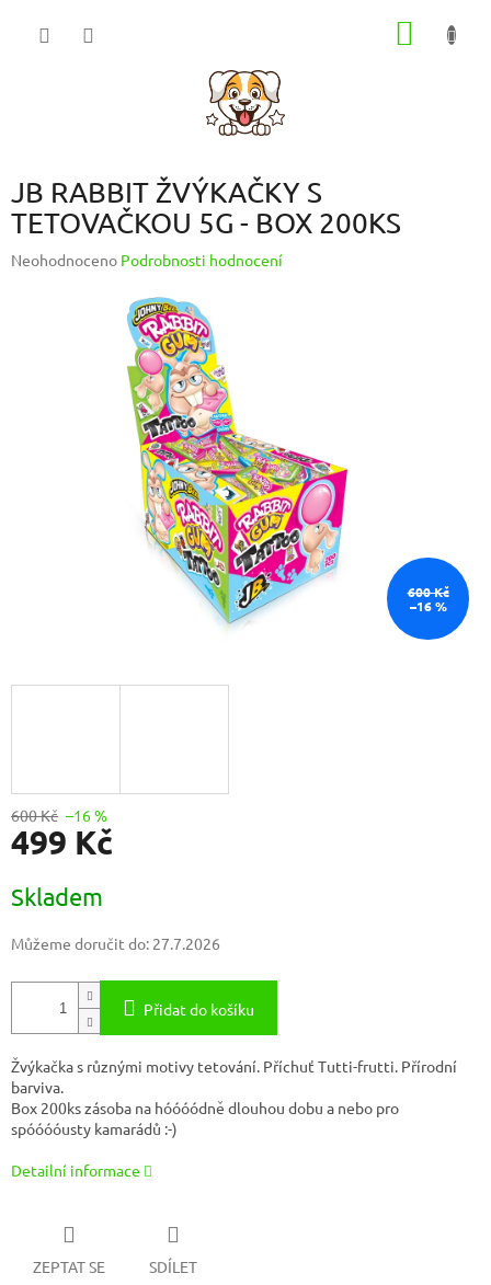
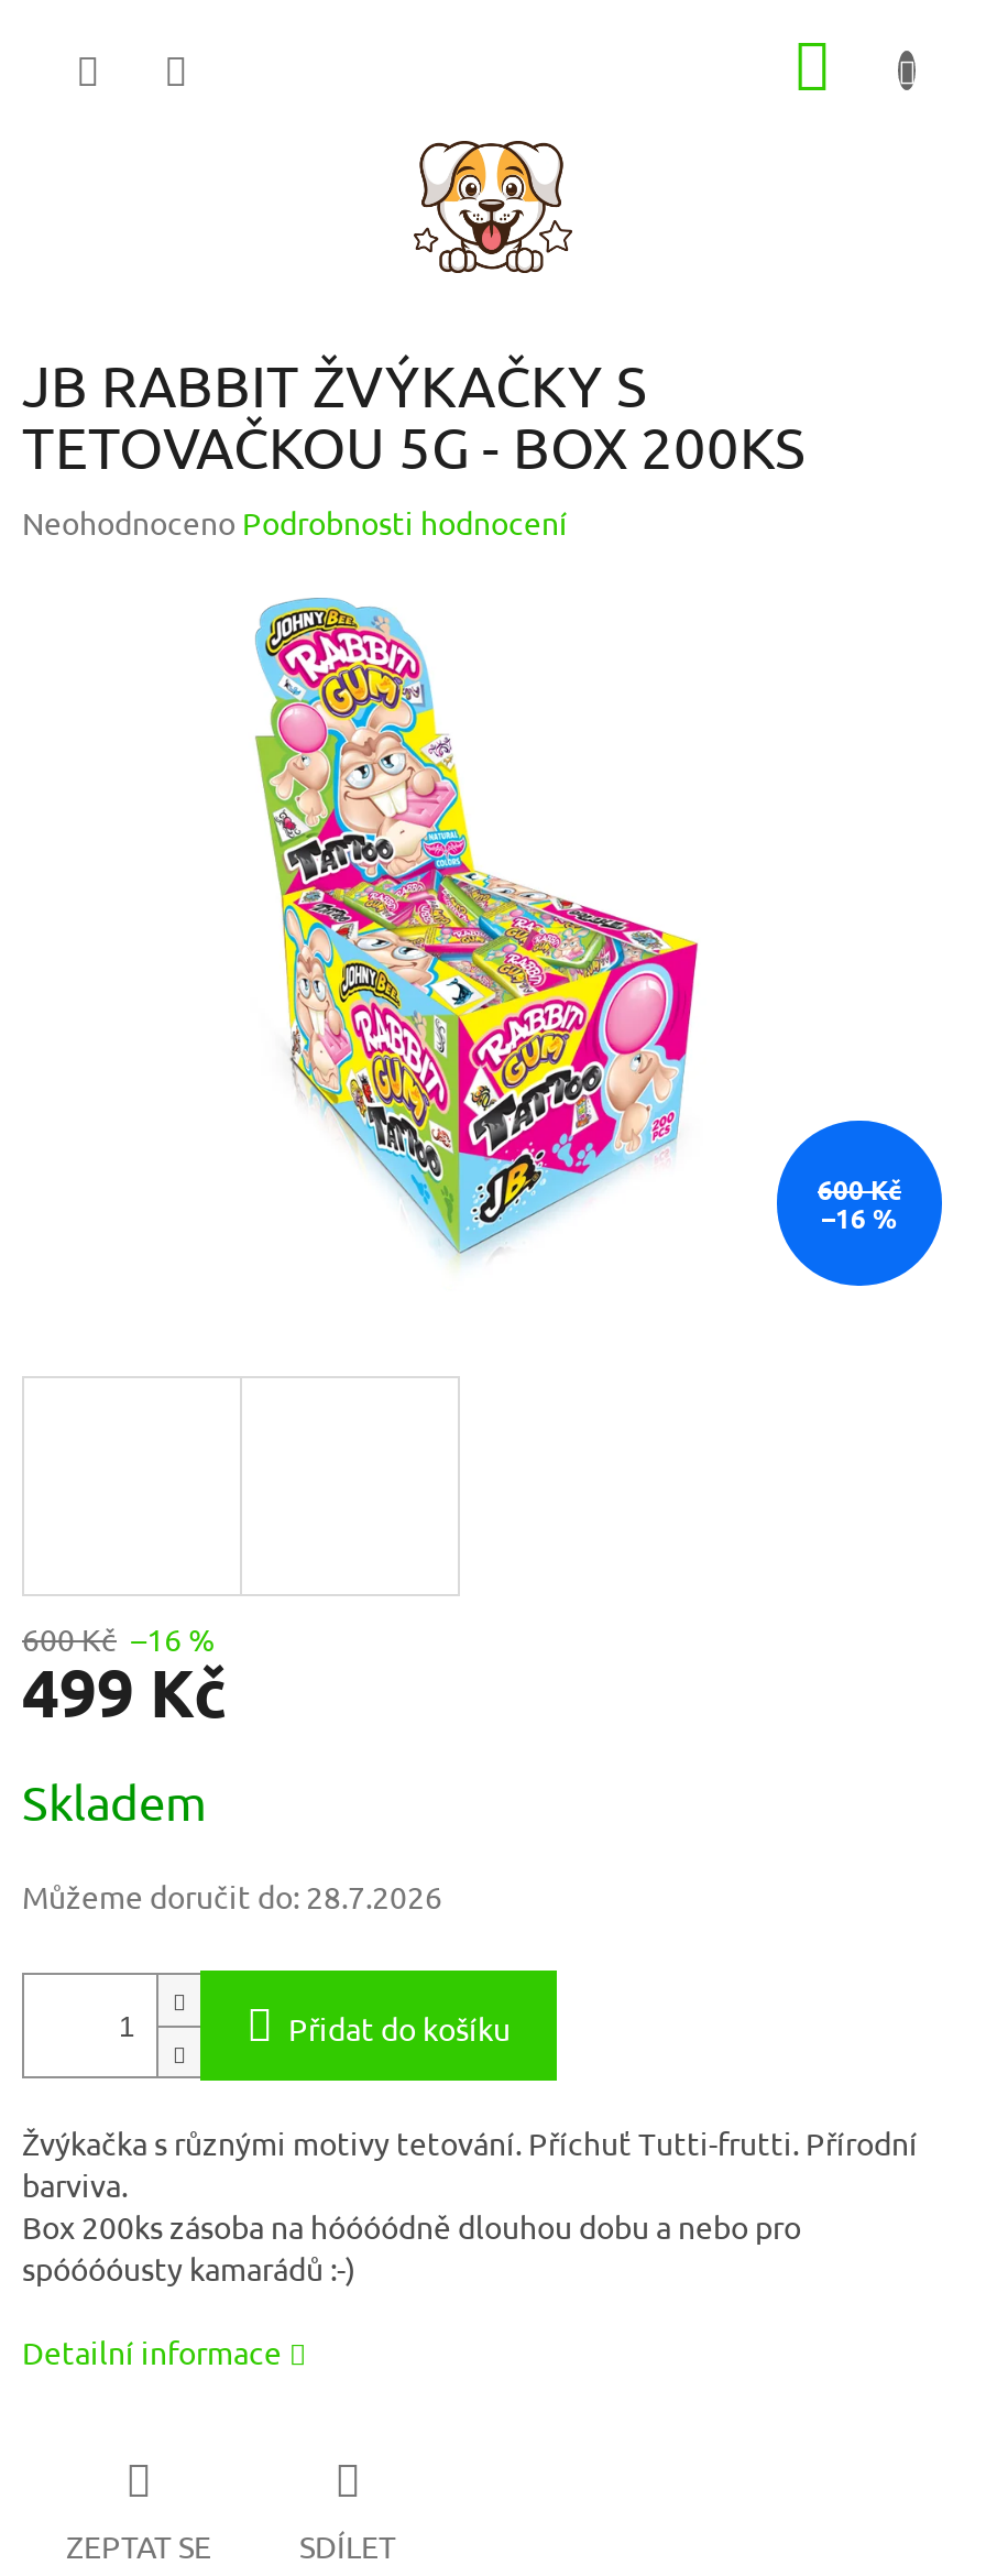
[11,934,220,954] Můžeme doručit do: 27.7.2026 -> [22,1877,442,1916] Můžeme doručit do: 28.7.2026

